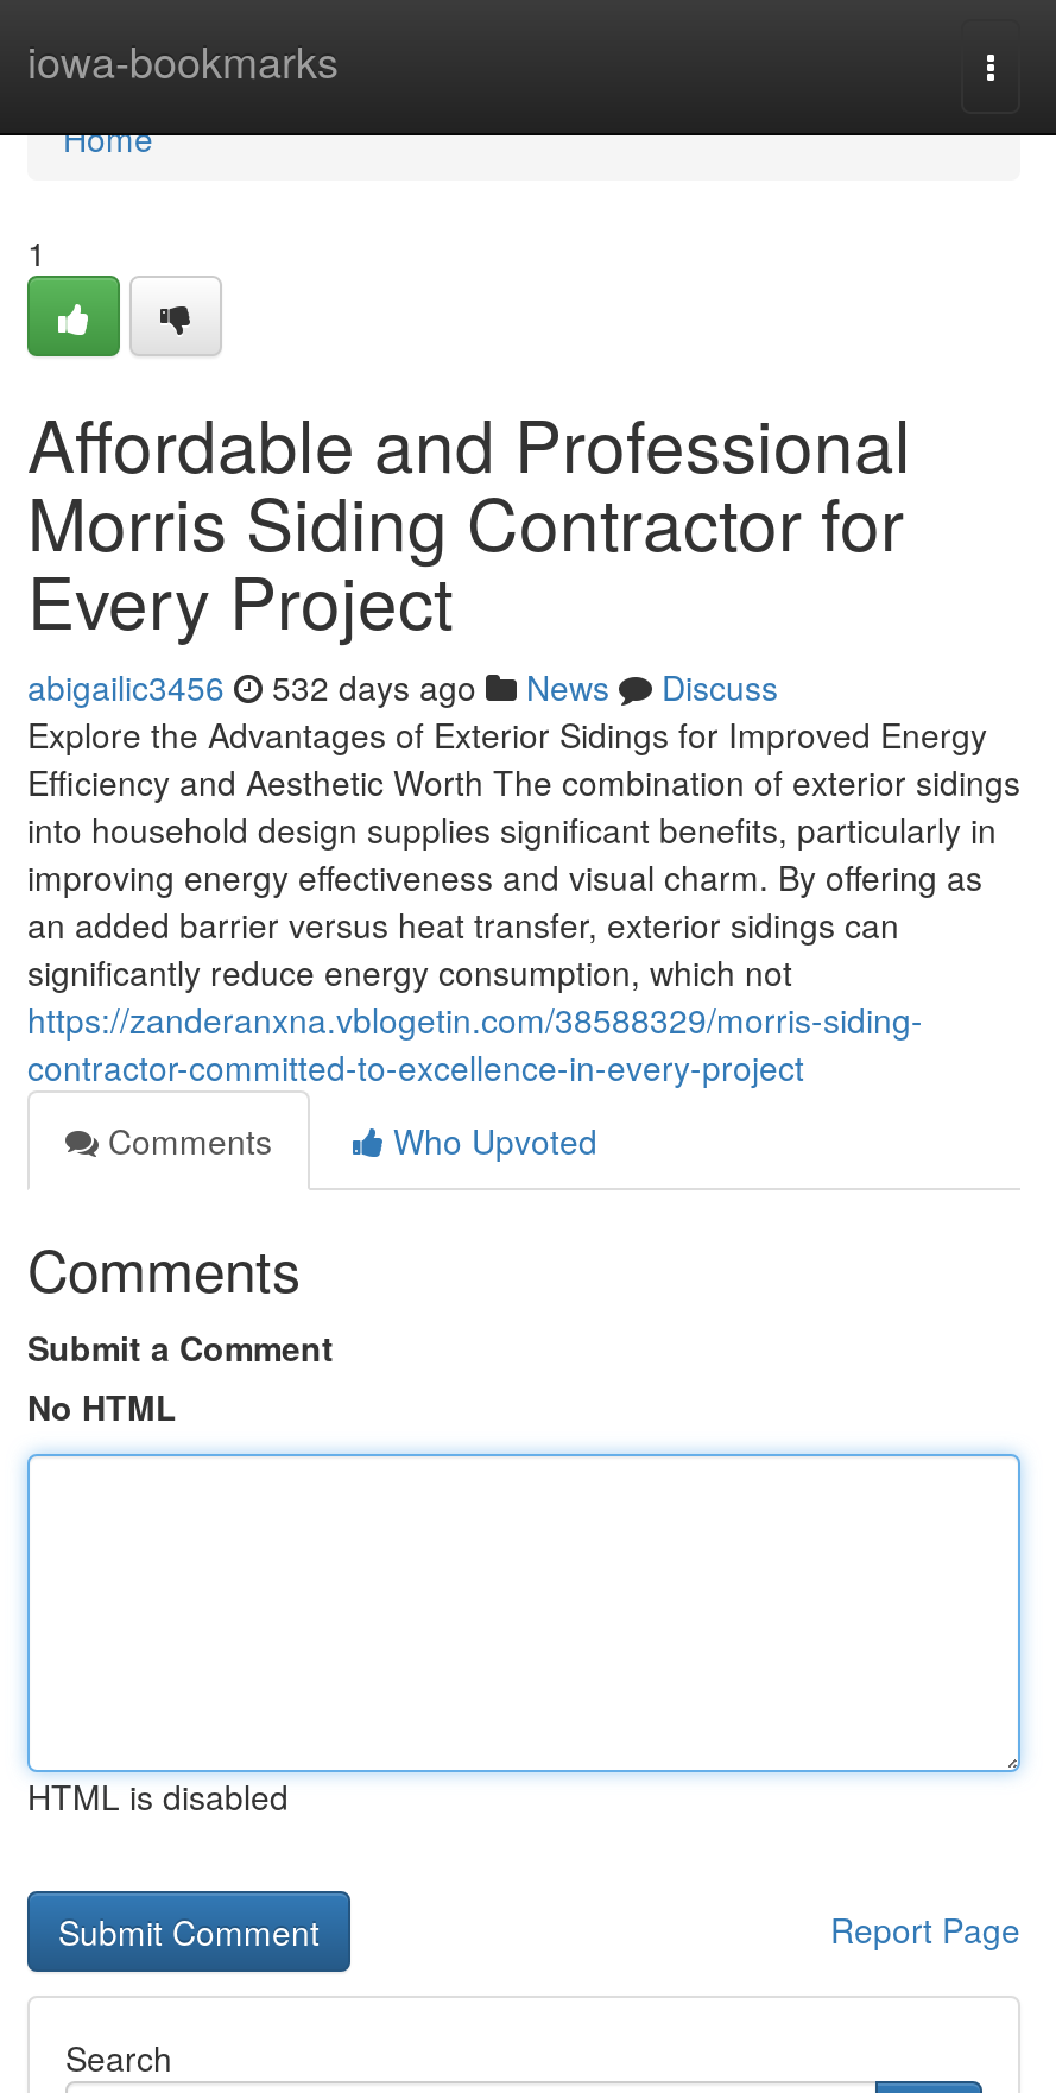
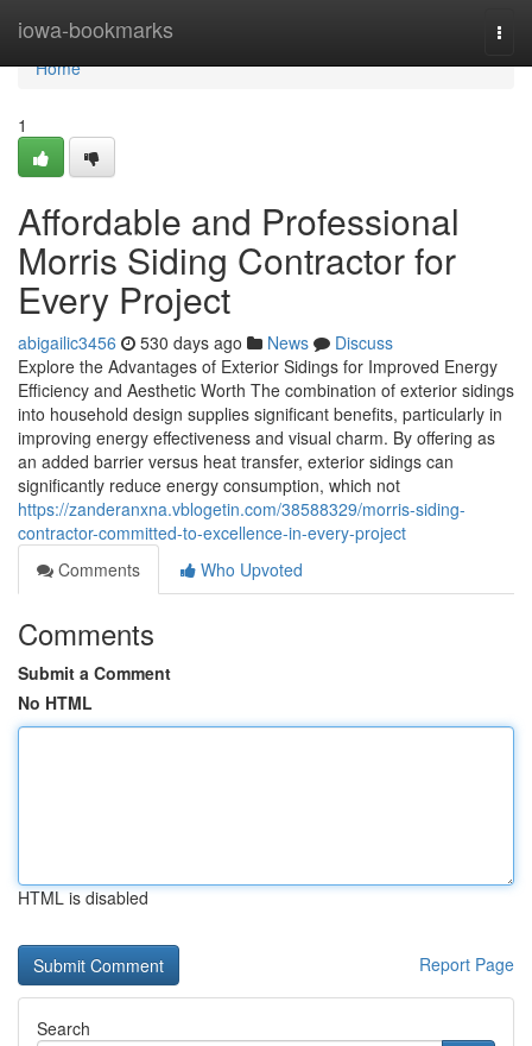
[27,663,778,710] abigailic3456 532 days ago News Discuss -> [18,330,393,354] abigailic3456 530 days ago News Discuss

